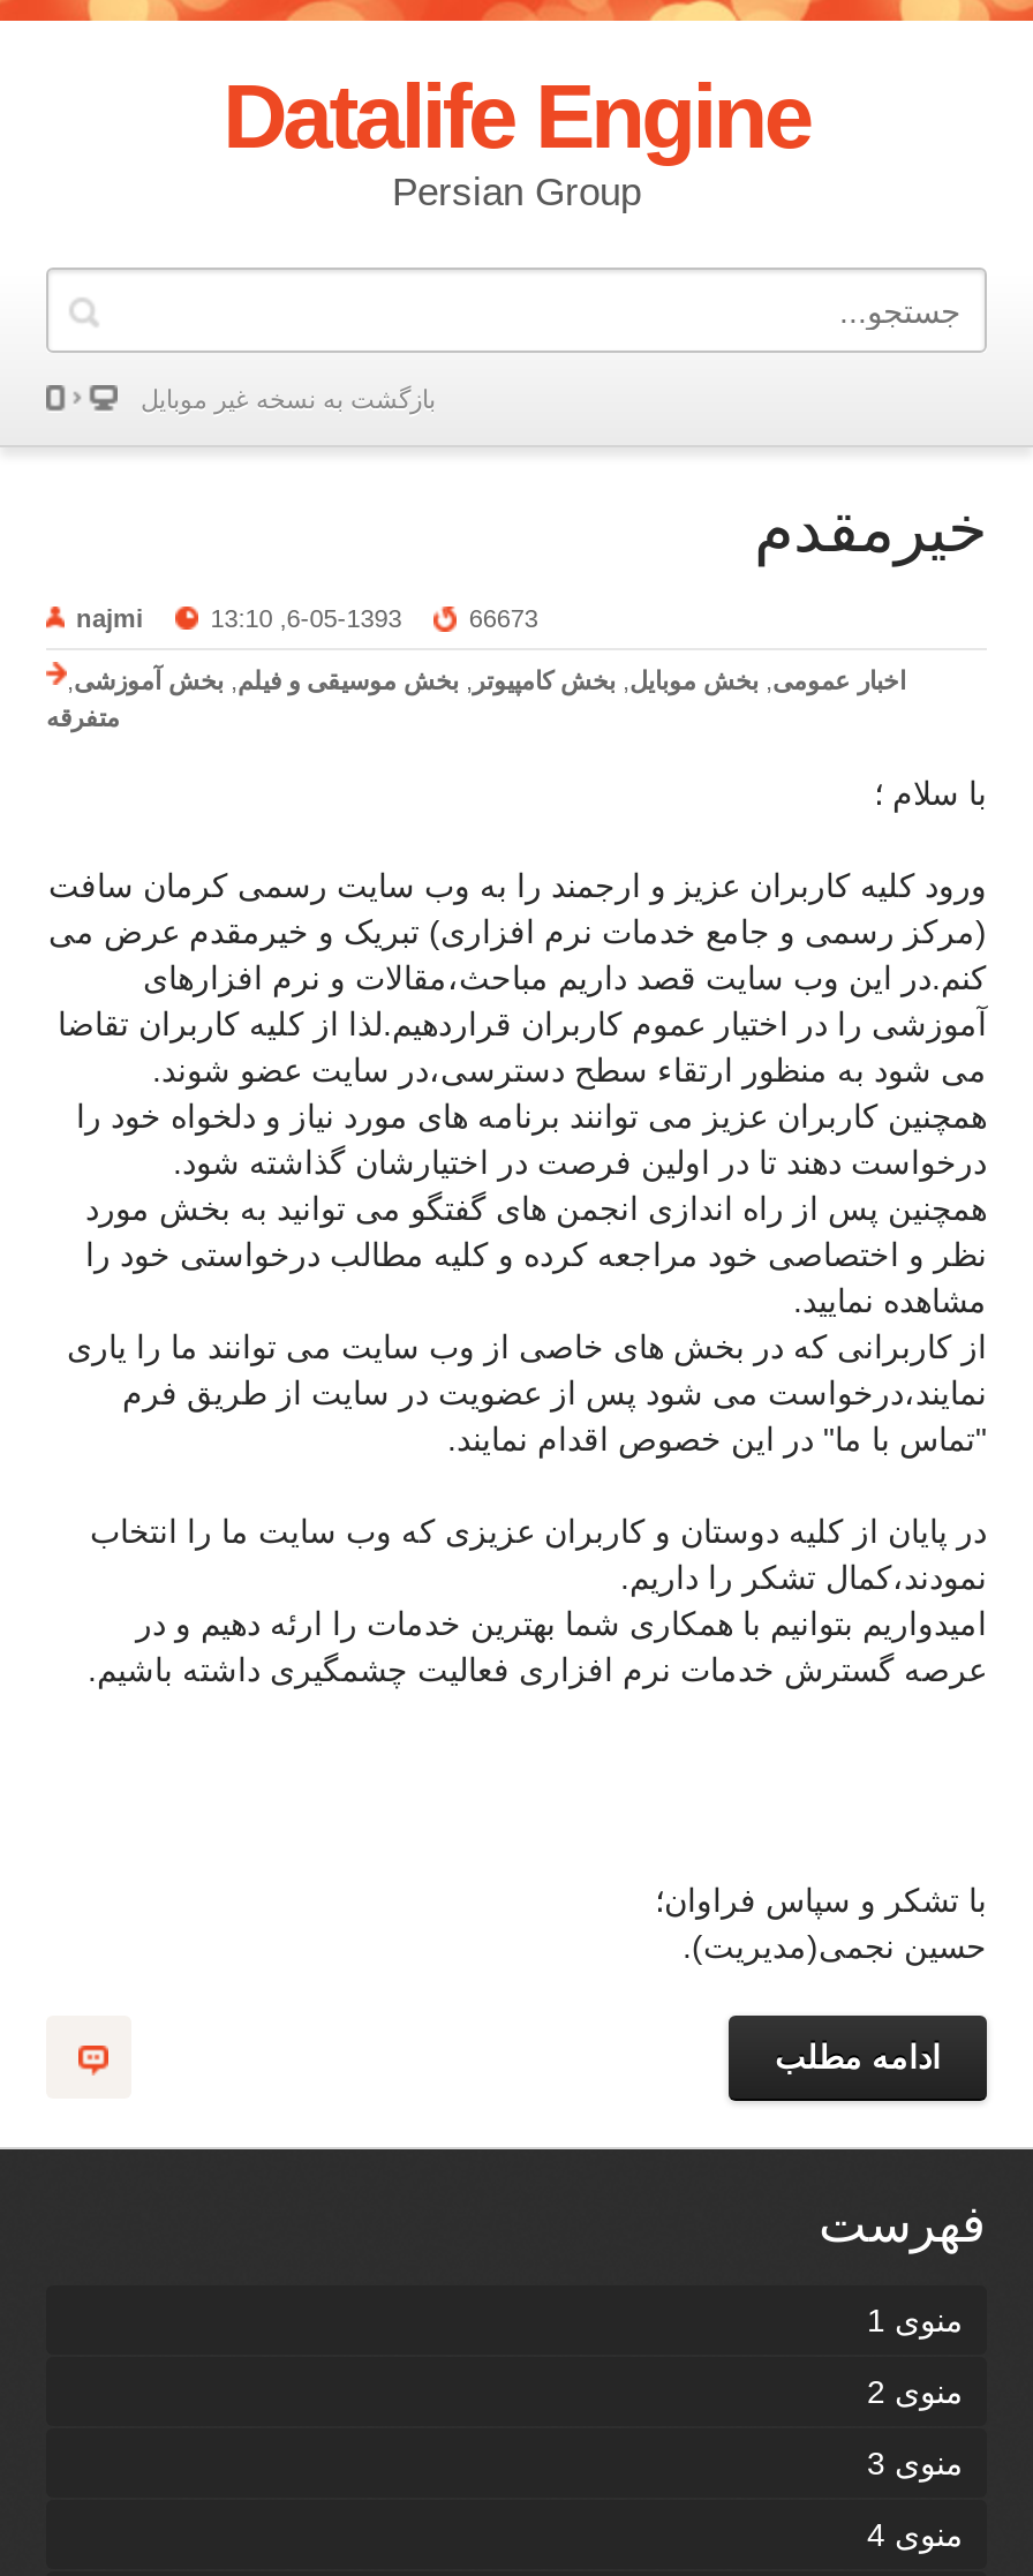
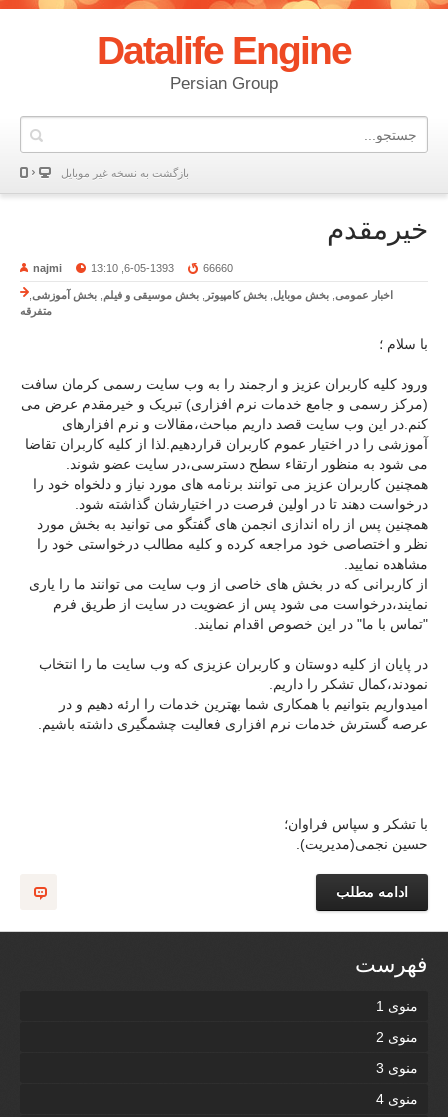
[469,604,538,632] 66673 -> [203,262,233,274] 66660

